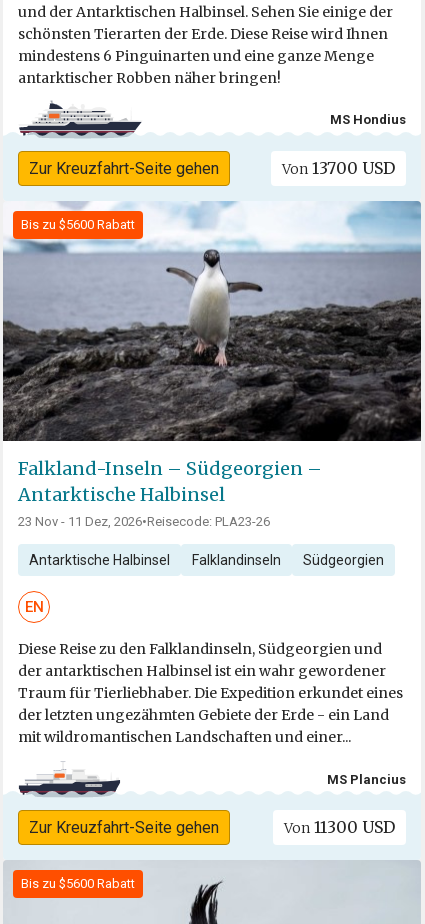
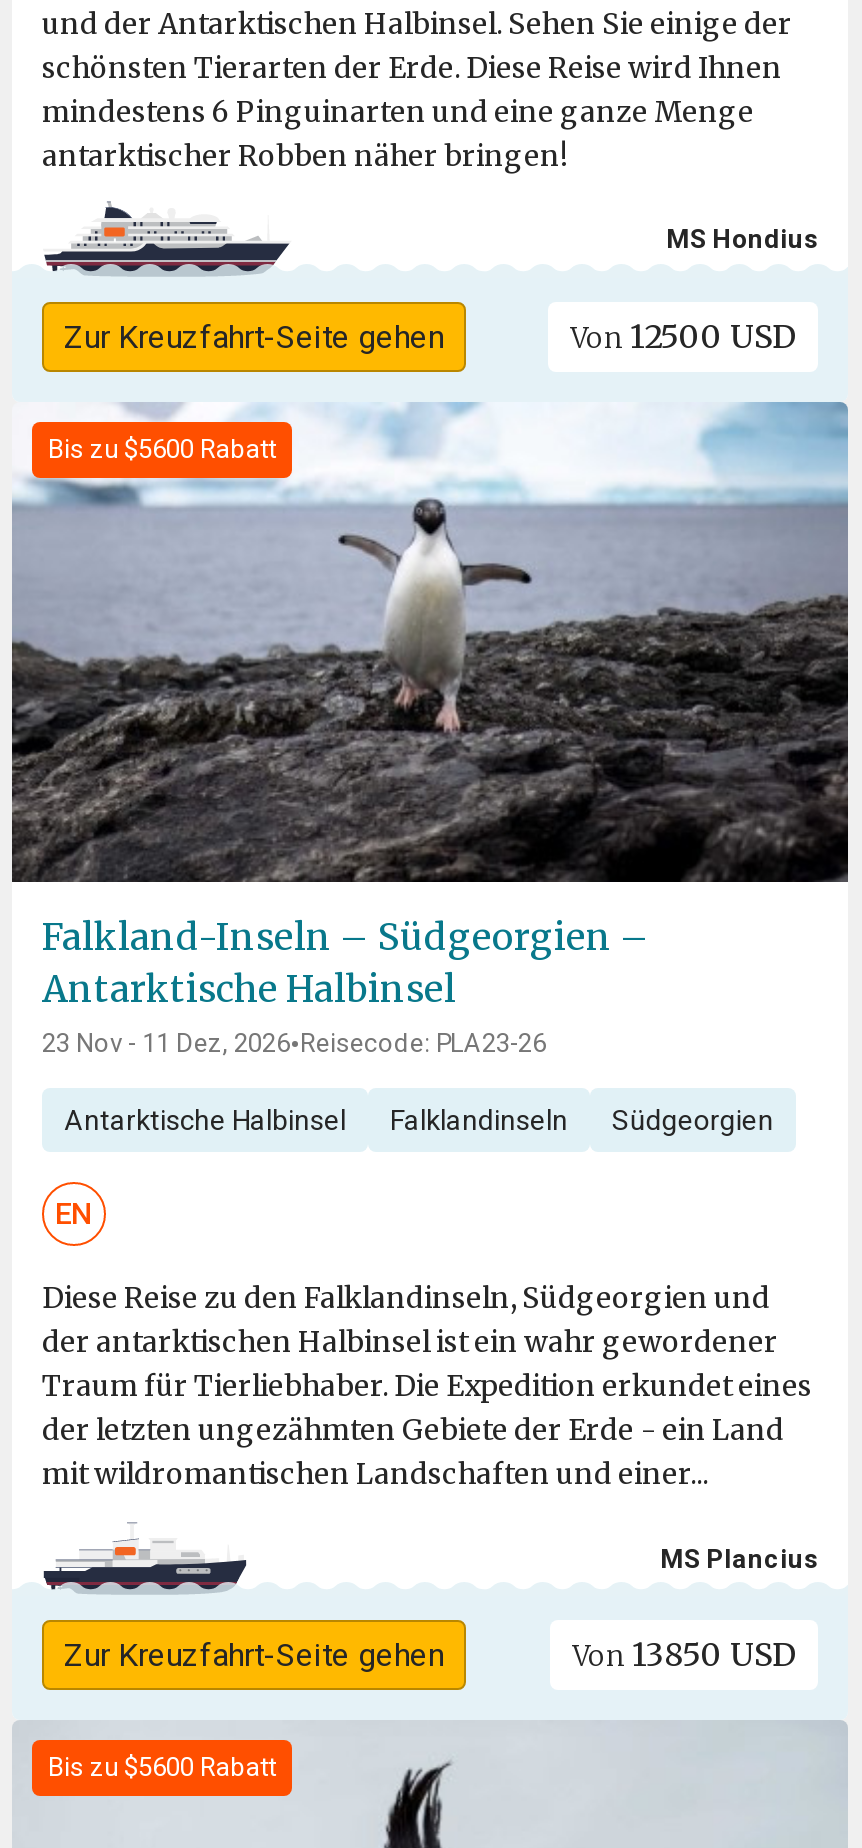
[282,158,395,178] Von 13700 USD -> [570,316,796,356] Von 12500 USD
[284,817,395,837] Von 11300 USD -> [572,1634,796,1674] Von 13850 USD

